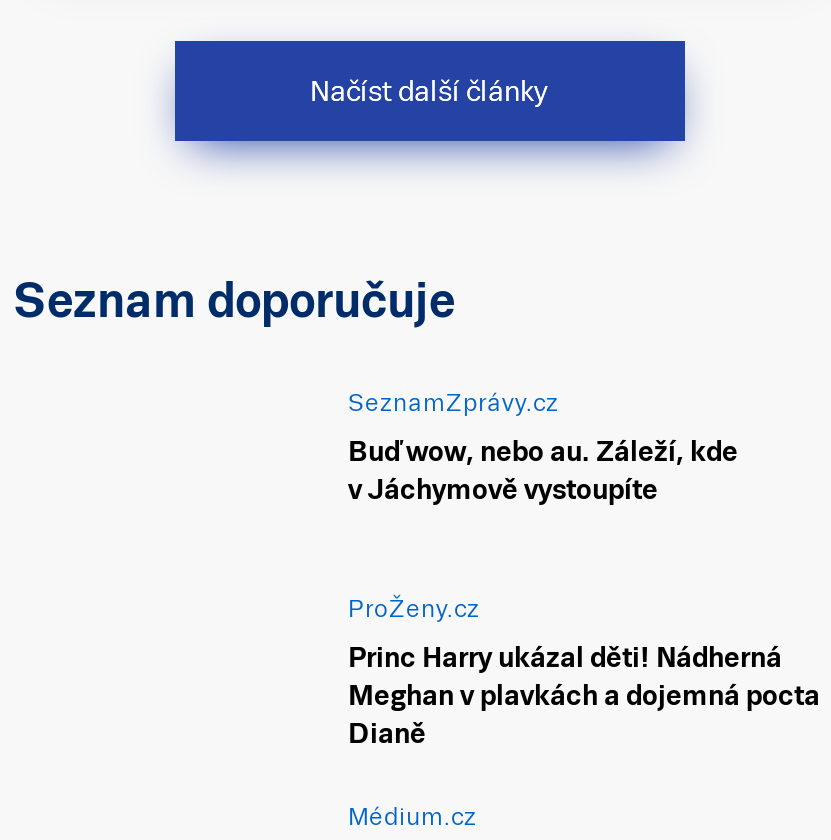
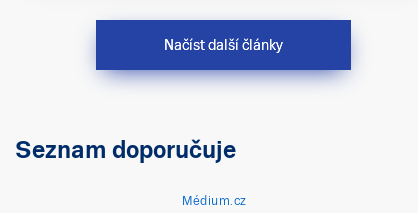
[348,389,738,505] SeznamZprávy.cz | Buď wow, nebo au. Záleží, kde | v Jáchymově vystoupíte -> none
[348,596,820,750] ProŽeny.cz | Princ Harry ukázal děti! Nádherná | Meghan v plavkách a dojemná pocta | Dianě -> none

